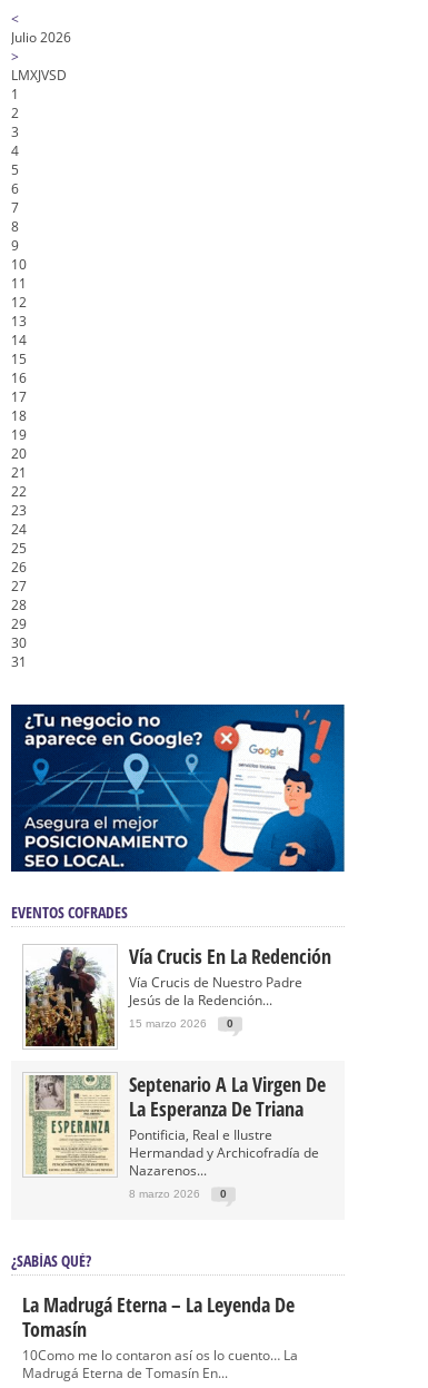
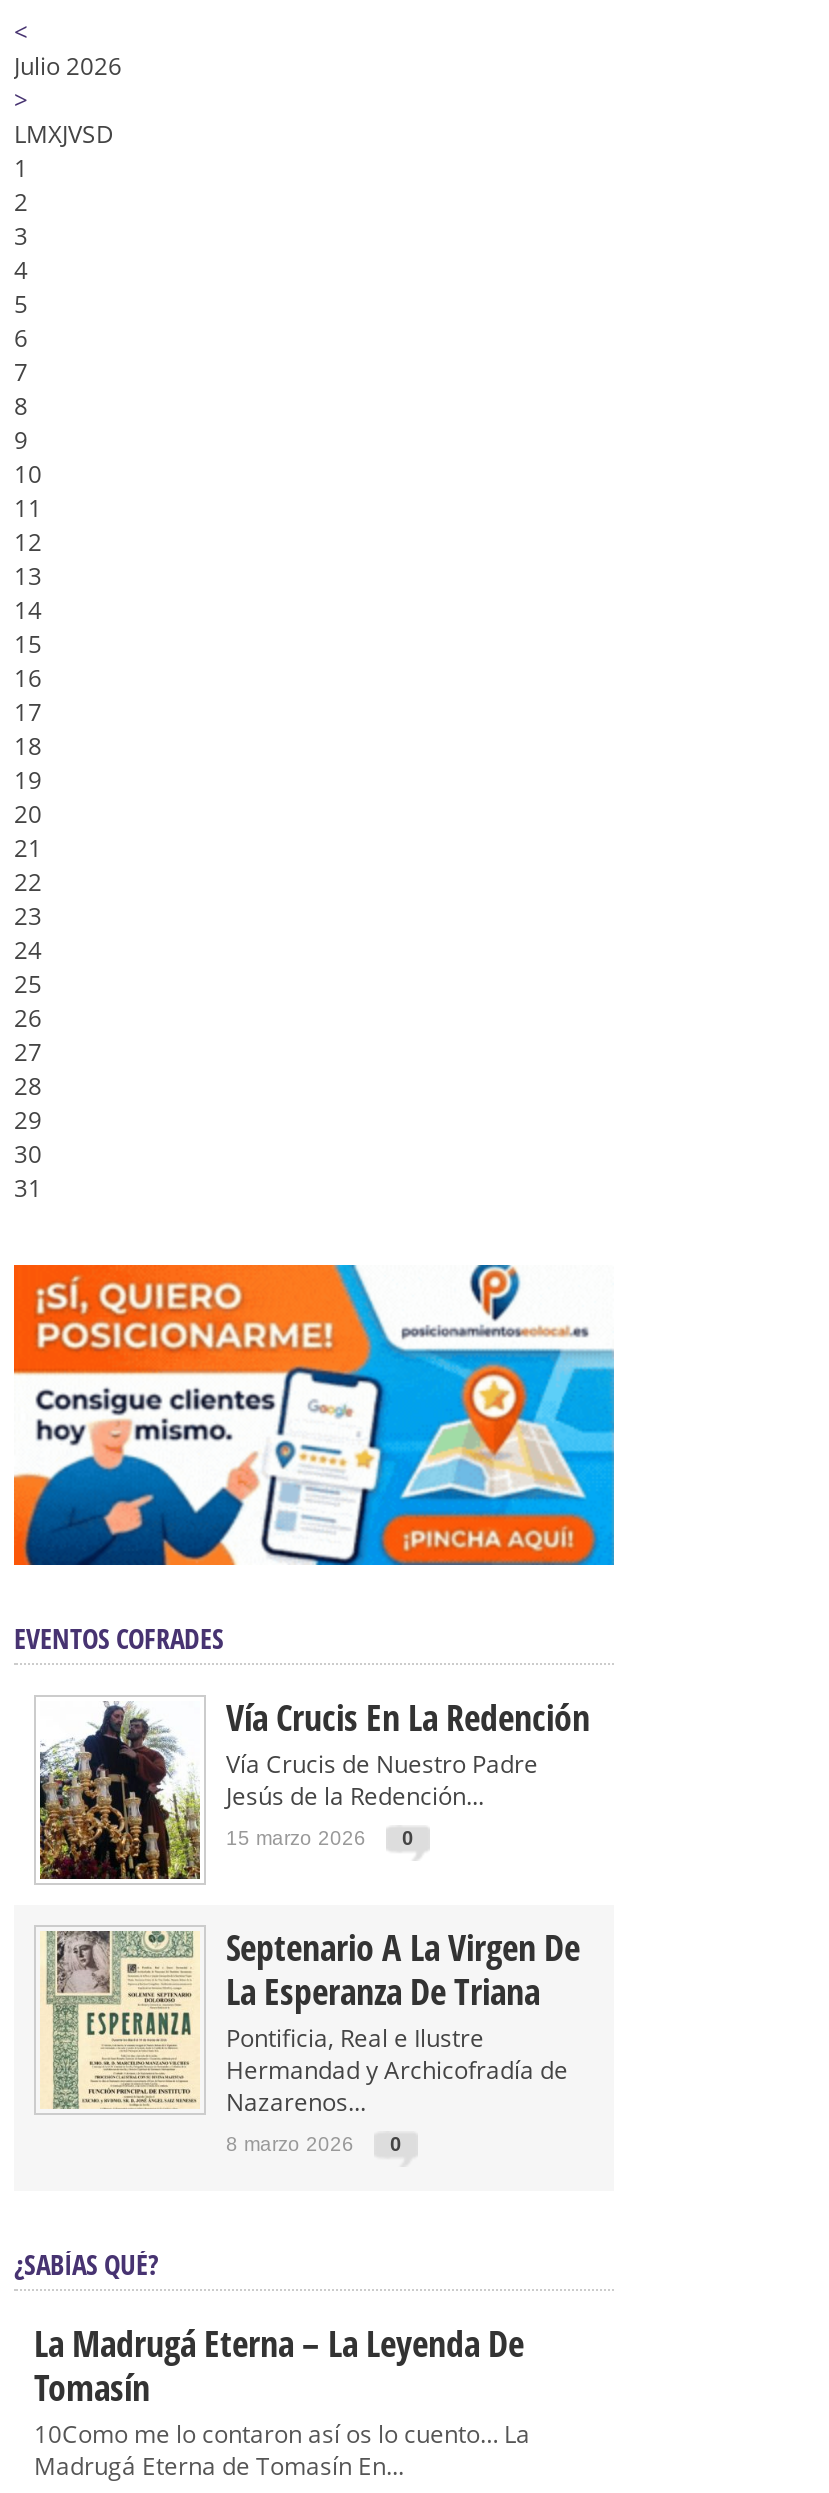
[10,703,346,873] [image] -> [12,1263,614,1567] [image]

